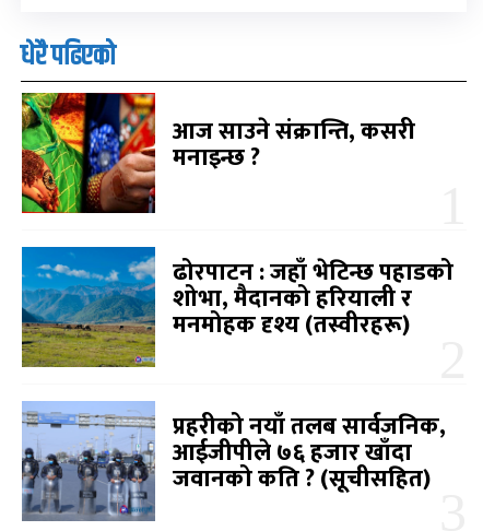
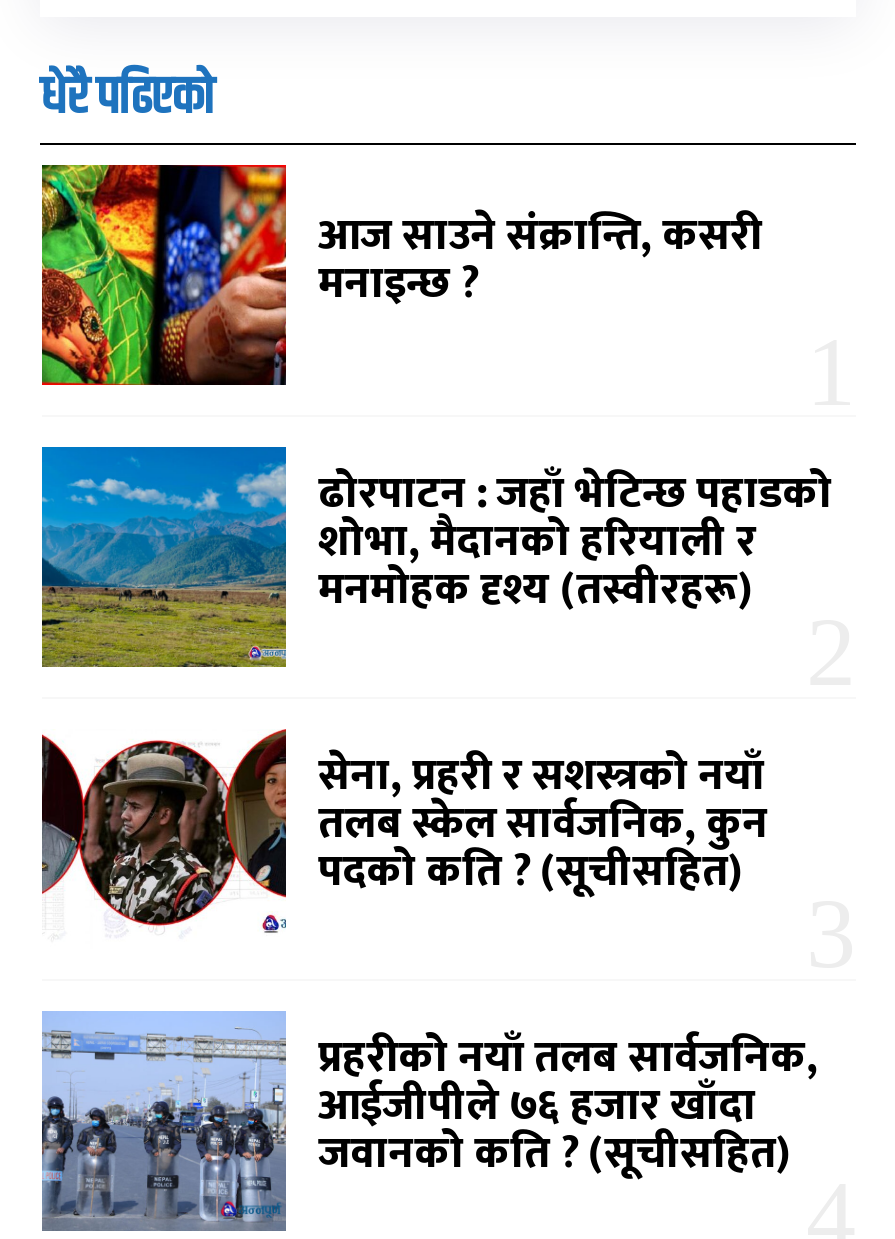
none -> [40,727,768,949] [image] | सेना, प्रहरी र सशस्त्रको नयाँ | तलब स्केल सार्वजनिक, कुन | पदको कति ? (सूचीसहित)

